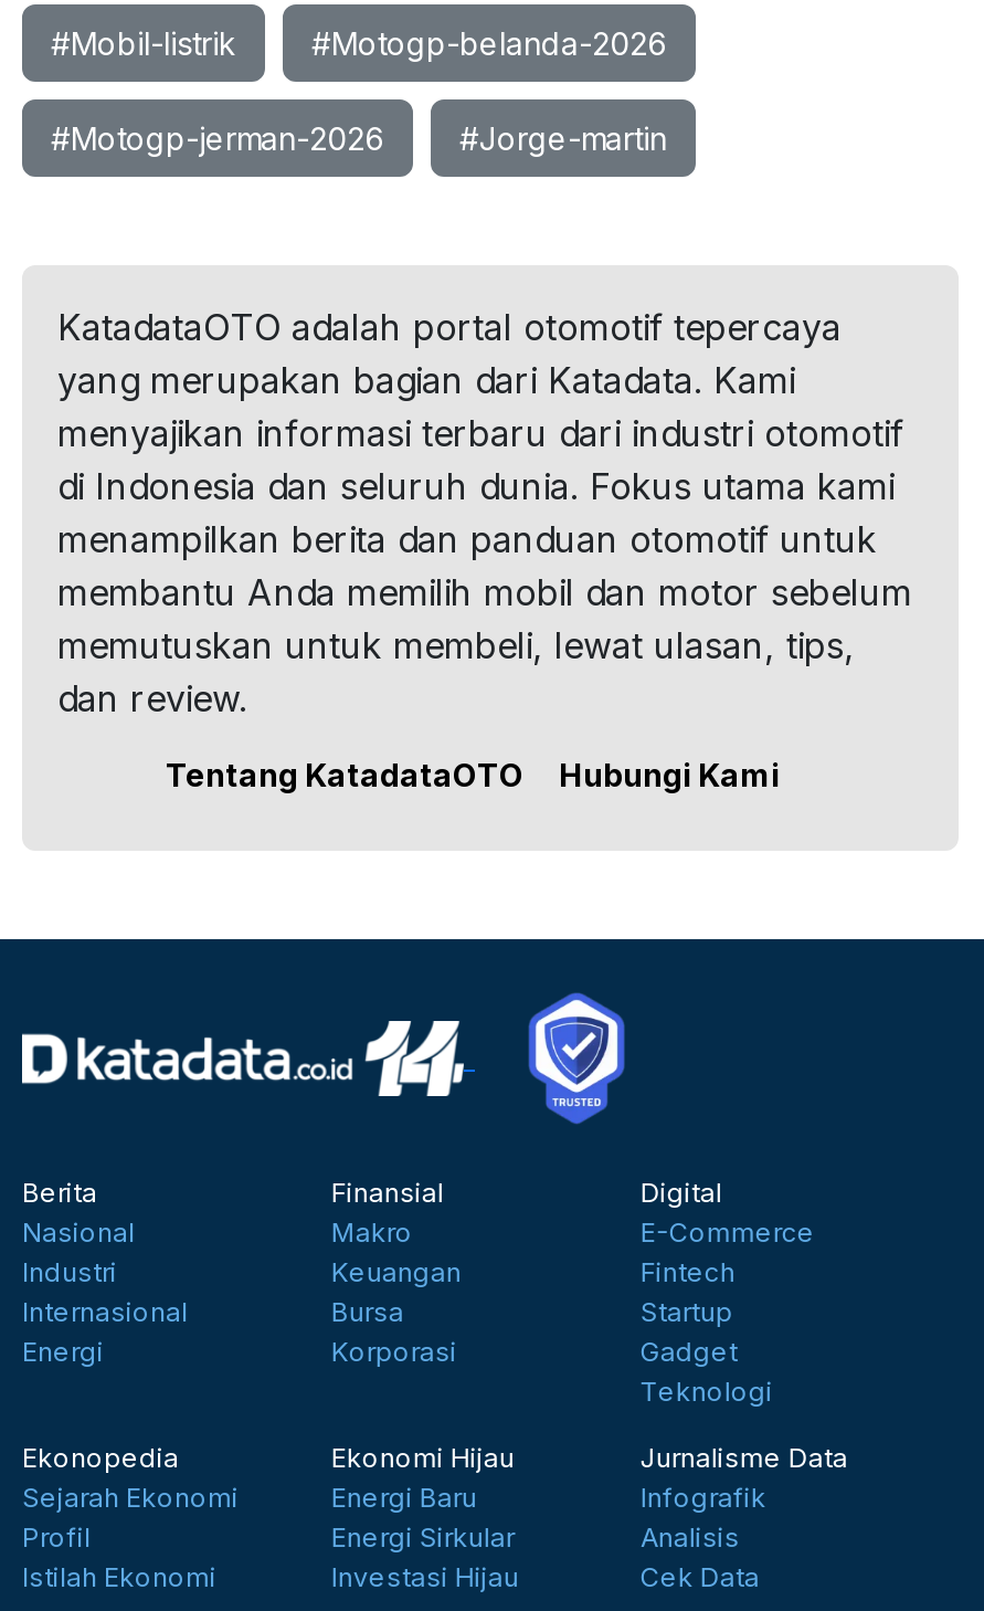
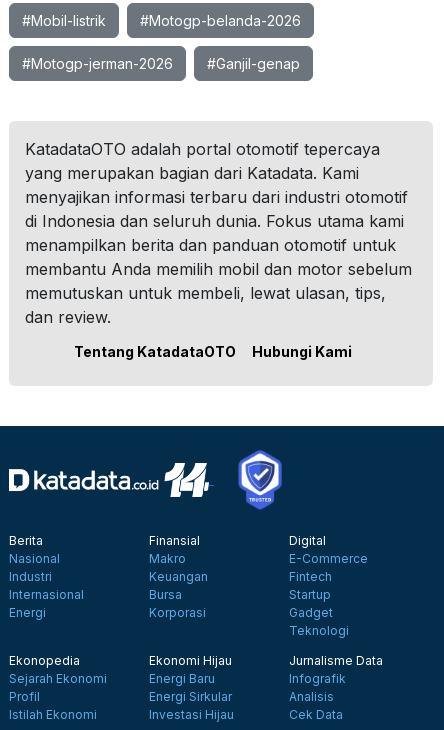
[459,119,667,157] #Jorge-martin -> [207,55,300,72] #Ganjil-genap

